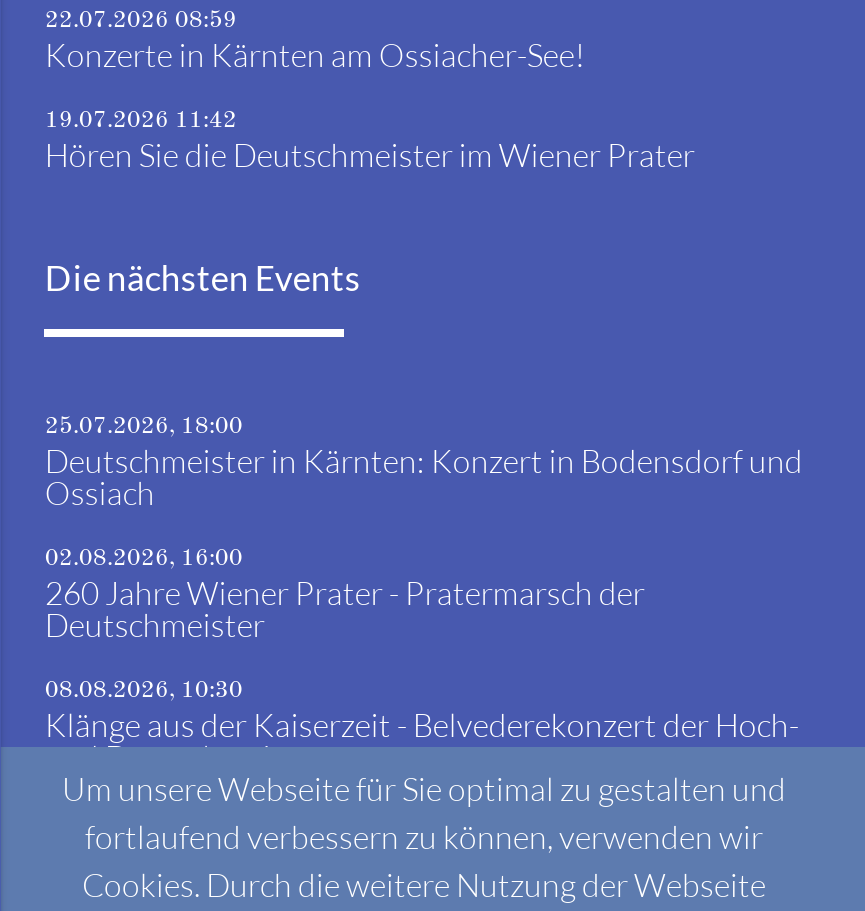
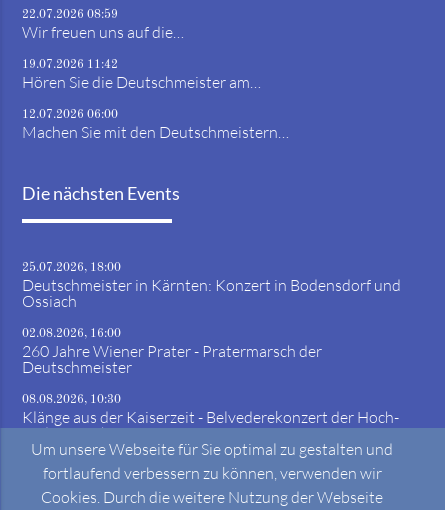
[45,36,585,76] Konzerte in Kärnten am Ossiacher-See! -> [22,22,184,42] Wir freuen uns auf die…
[45,136,695,176] Hören Sie die Deutschmeister im Wiener Prater -> [22,72,289,142] Hören Sie die Deutschmeister am… | 12.07.2026 06:00 | Machen Sie mit den Deutschmeistern…

